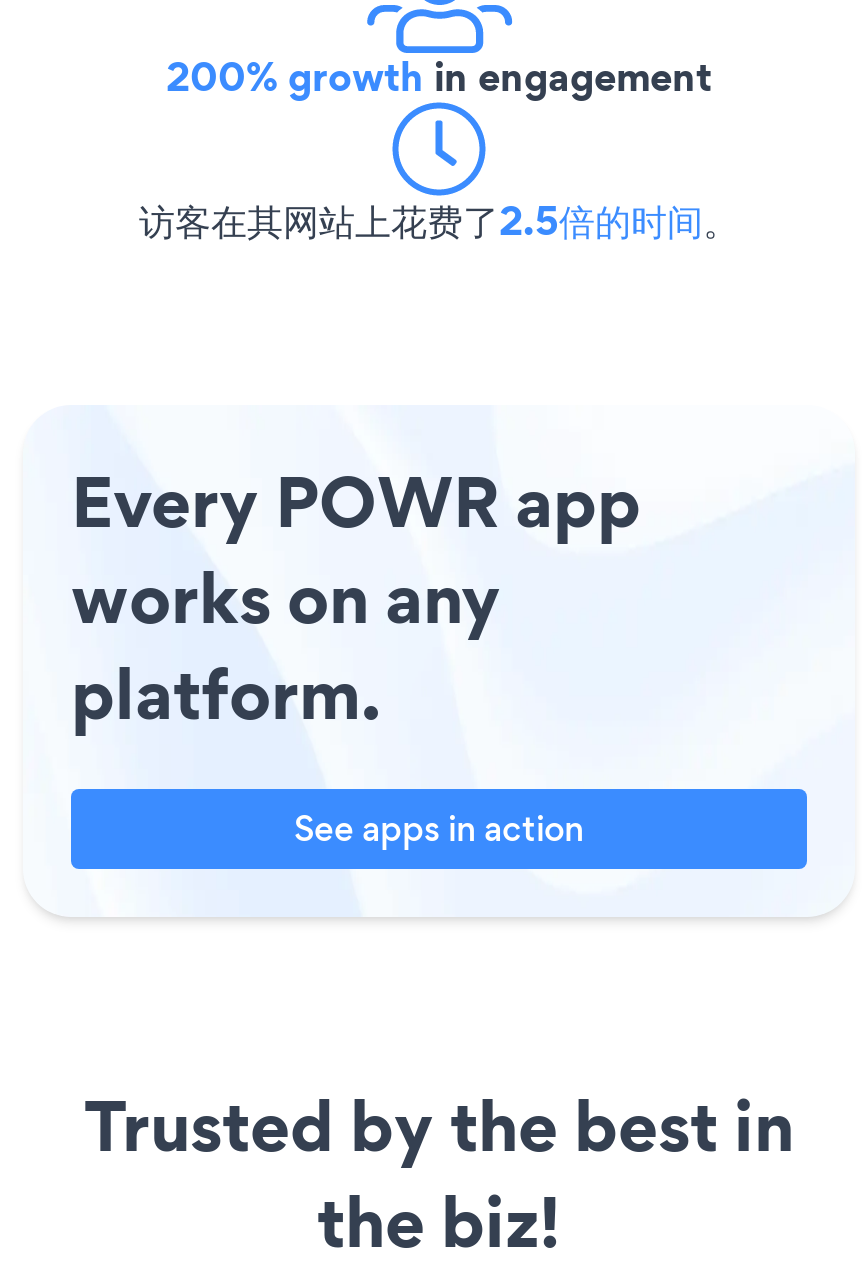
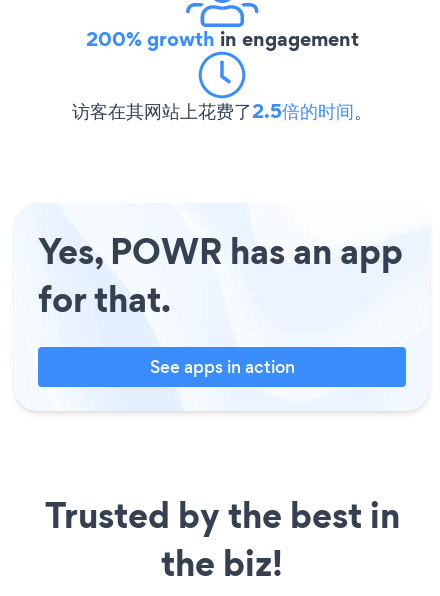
[71,451,641,743] Every POWR app | works on any | platform. -> [38,226,403,324] Yes, POWR has an app | for that.

